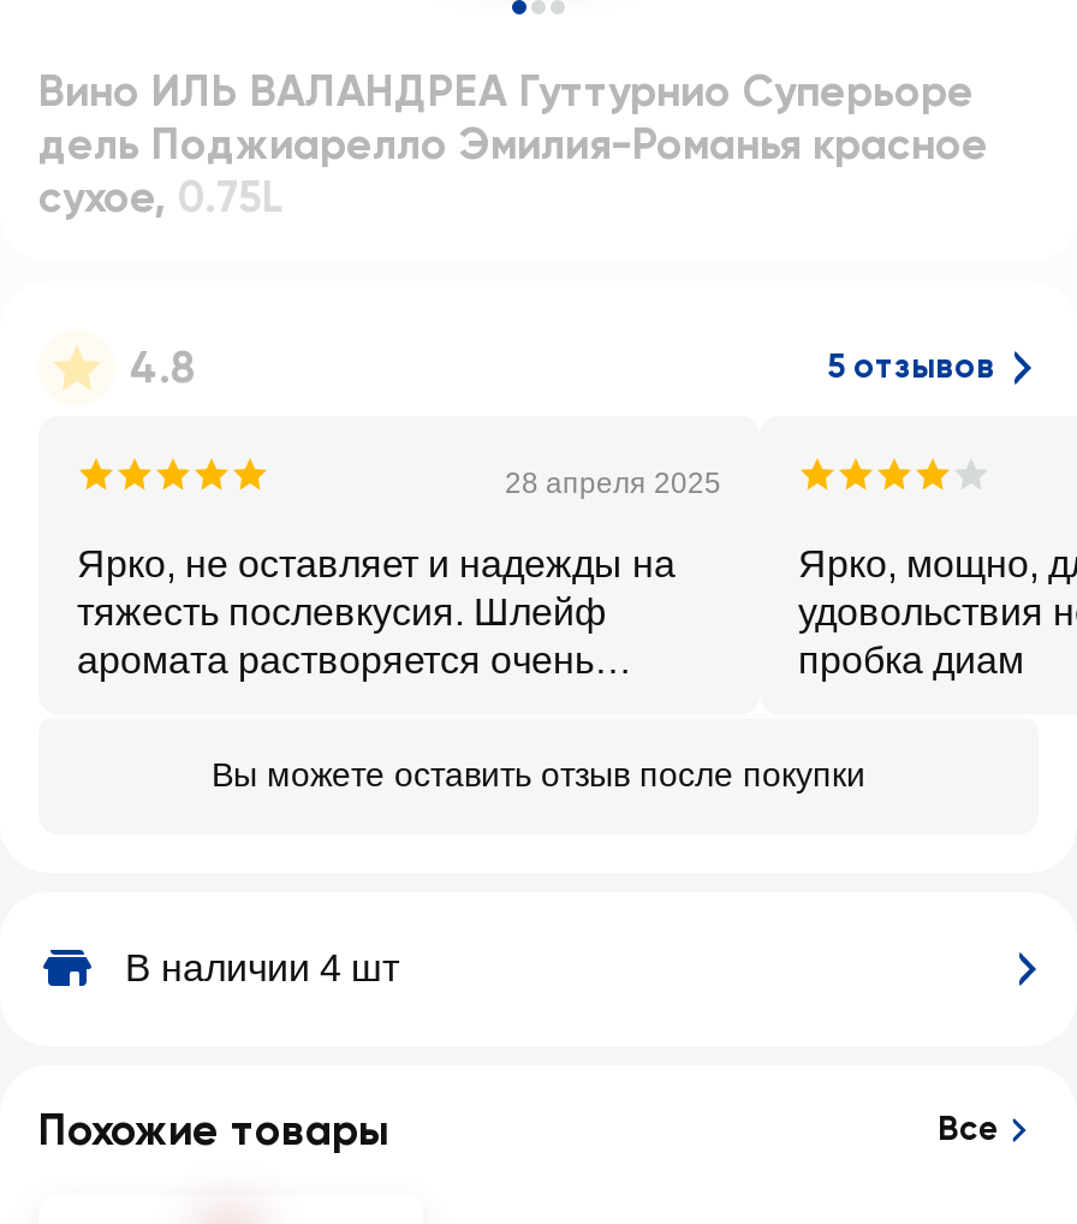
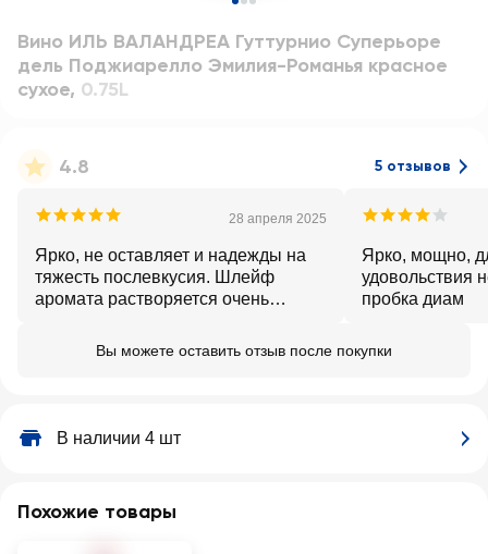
[938,1109,1000,1149] Все -> none

